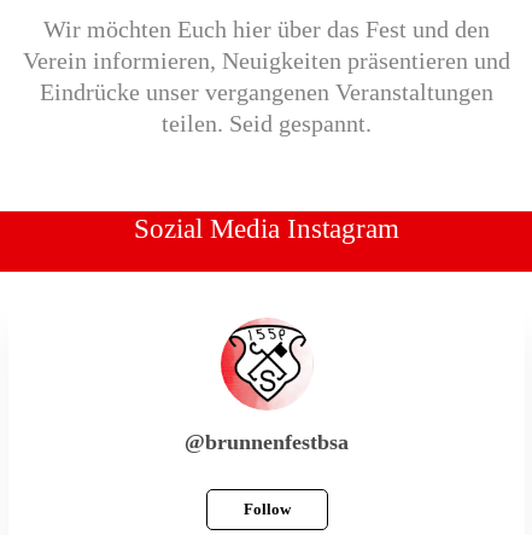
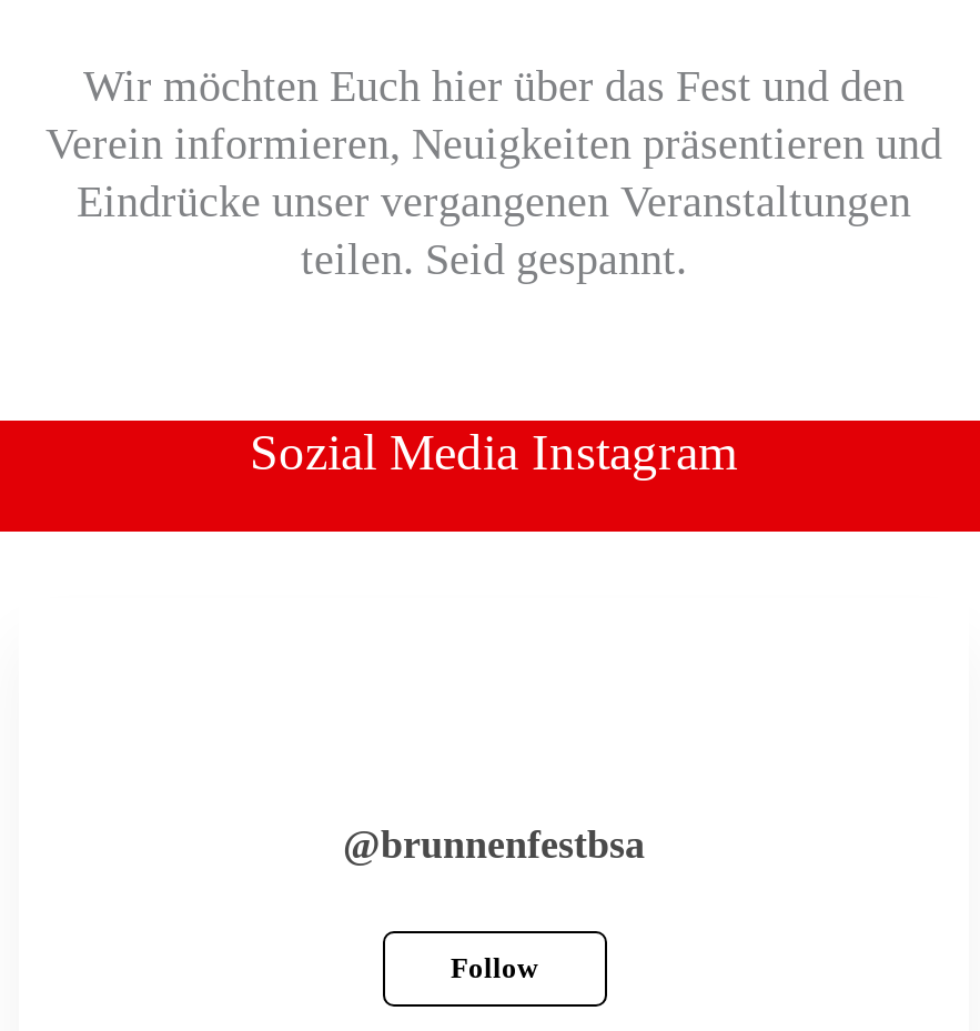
[220,318,308,411] [image] -> none

